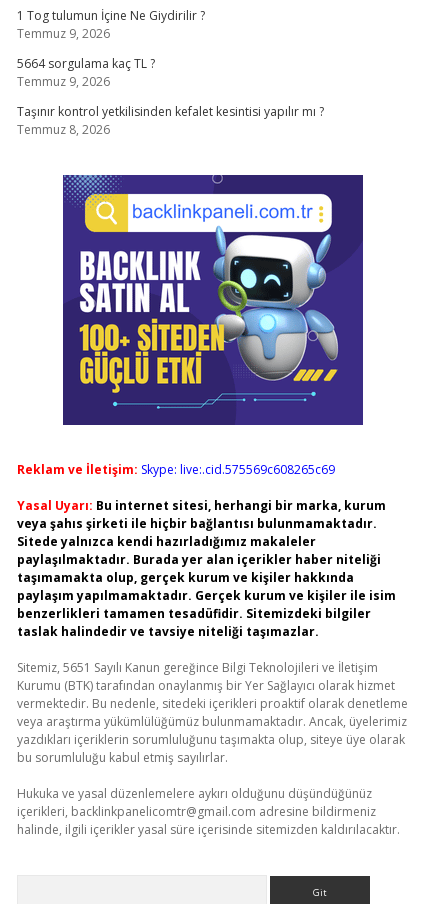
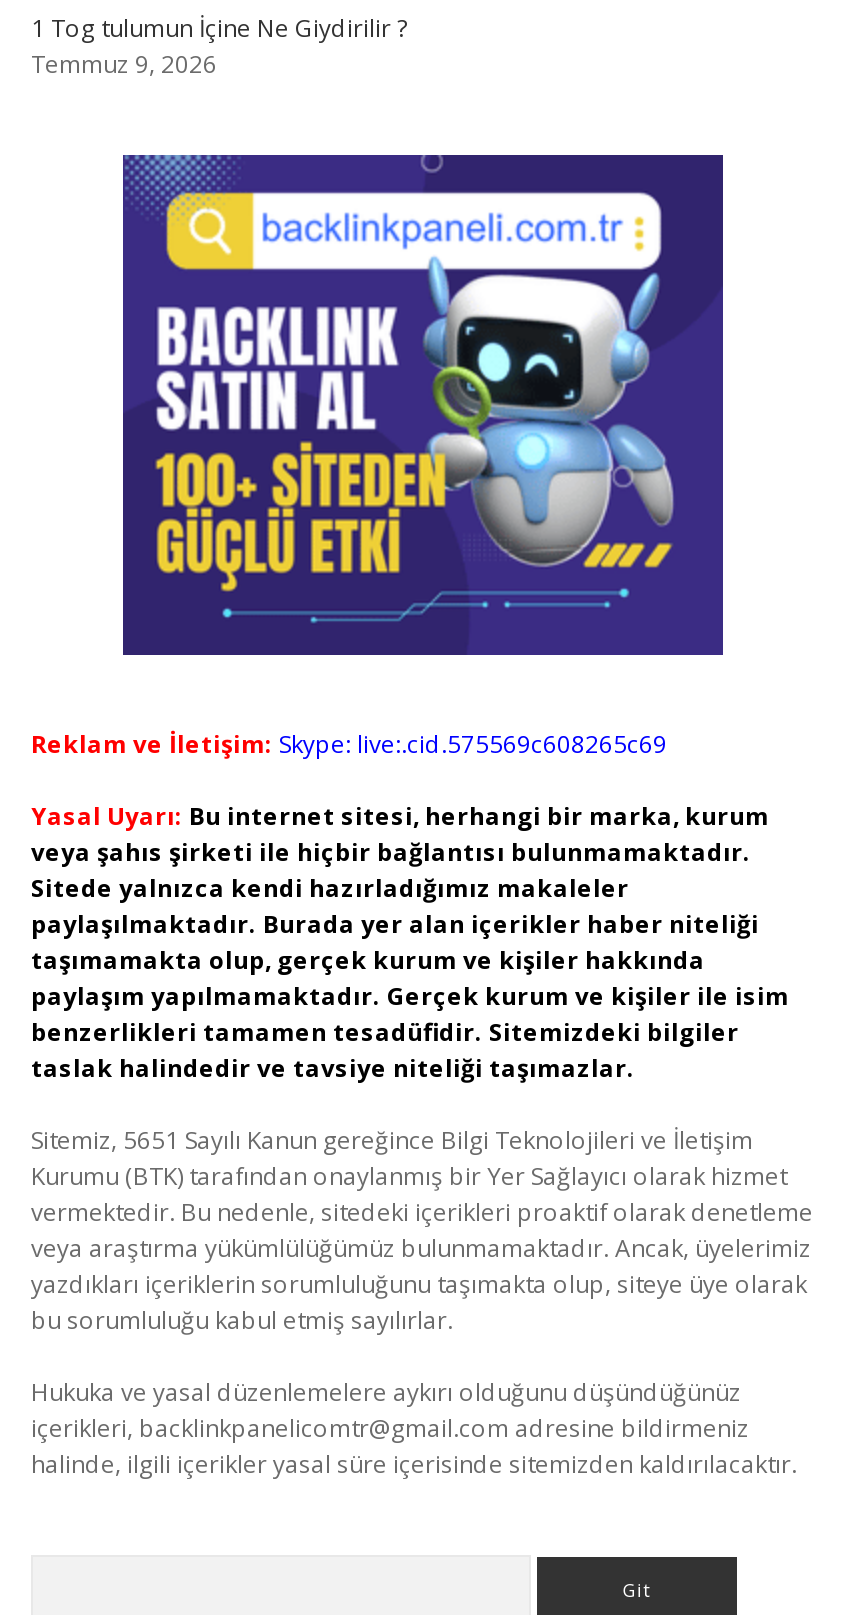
[17,55,324,138] 5664 sorgulama kaç TL ? | Temmuz 9, 2026 | Taşınır kontrol yetkilisinden kefalet kesintisi yapılır mı ? | Temmuz 8, 2026 -> none

